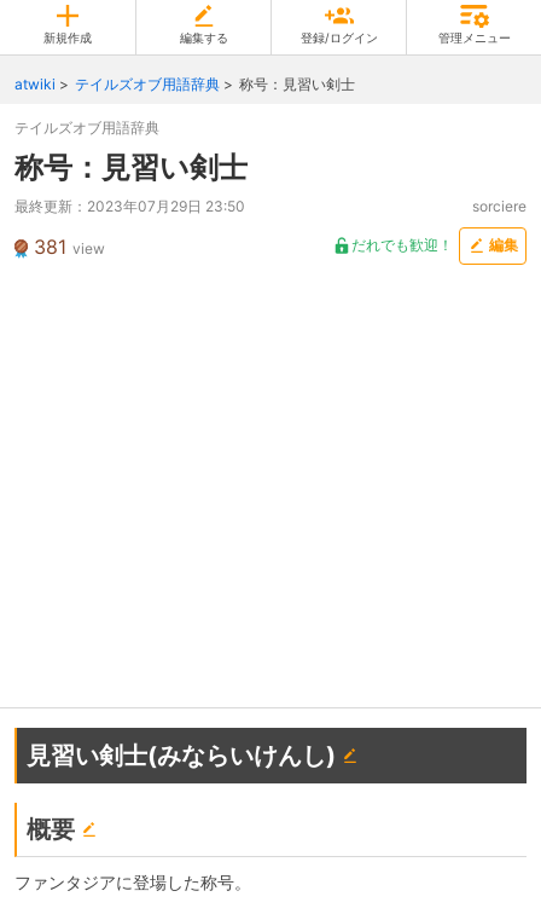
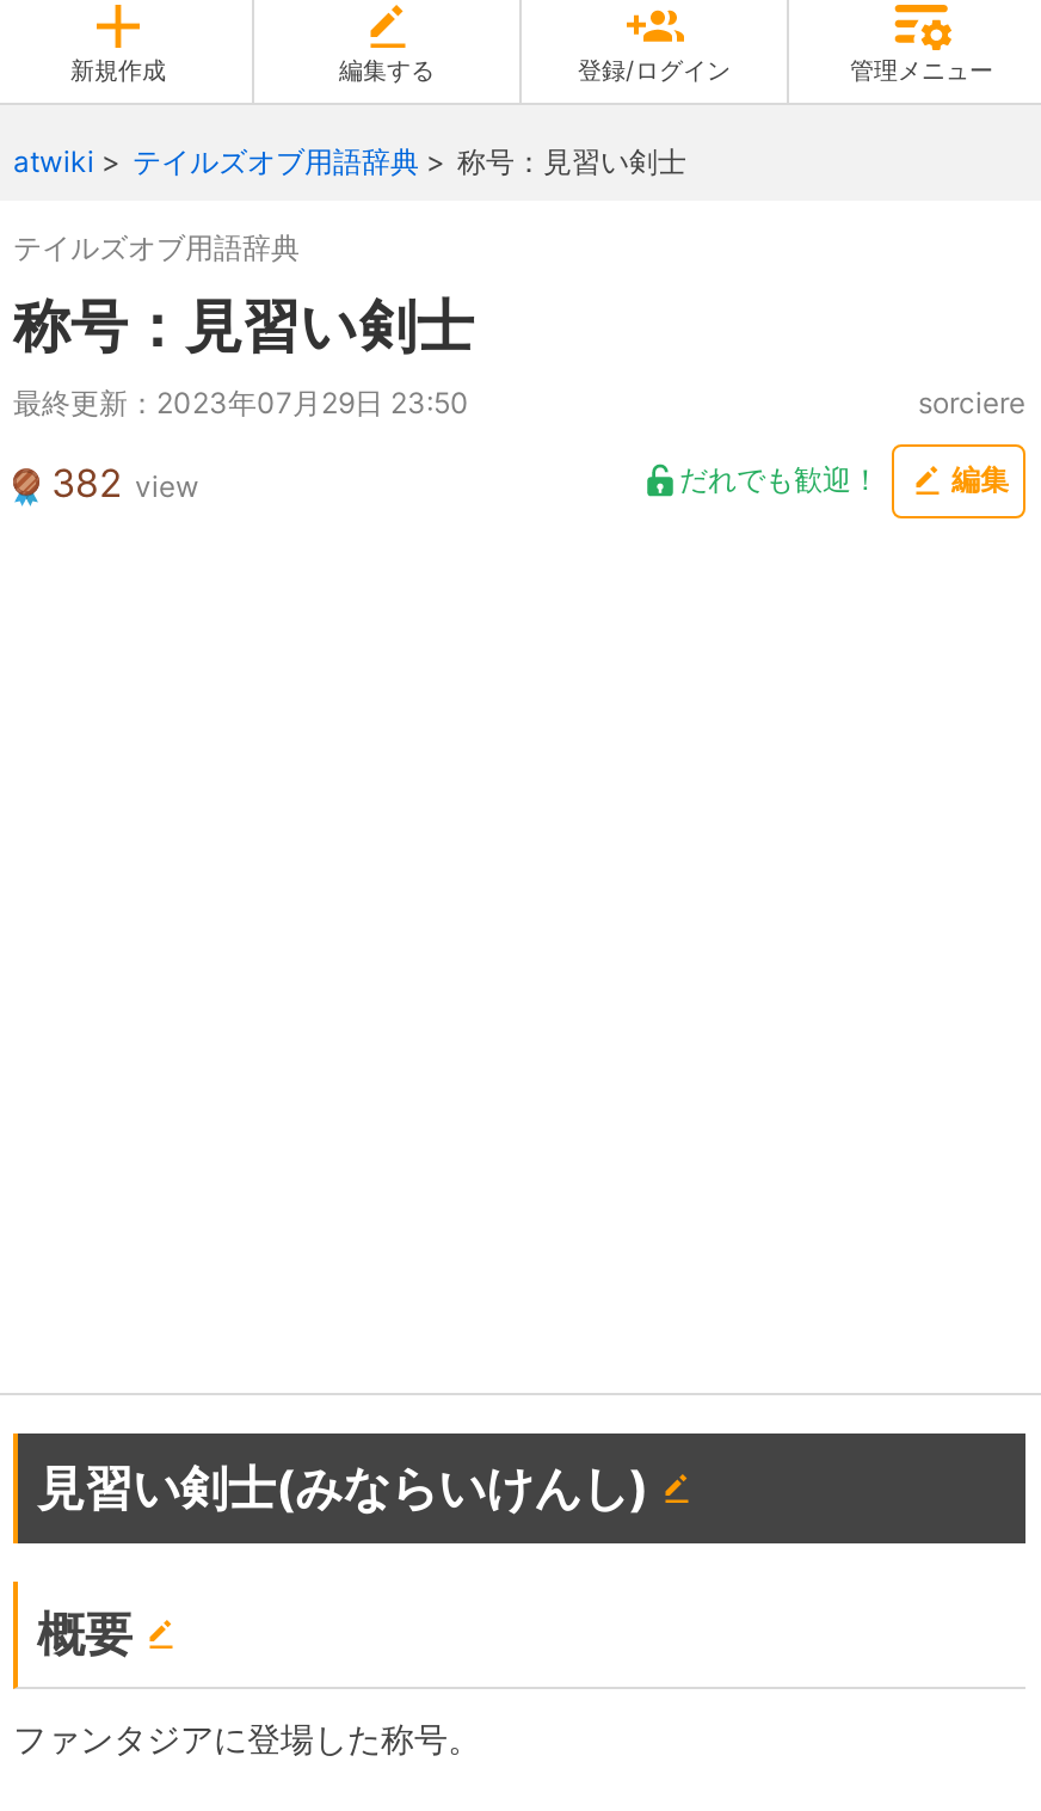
[34,234,105,258] 381 view -> [51,458,199,505] 382 view

